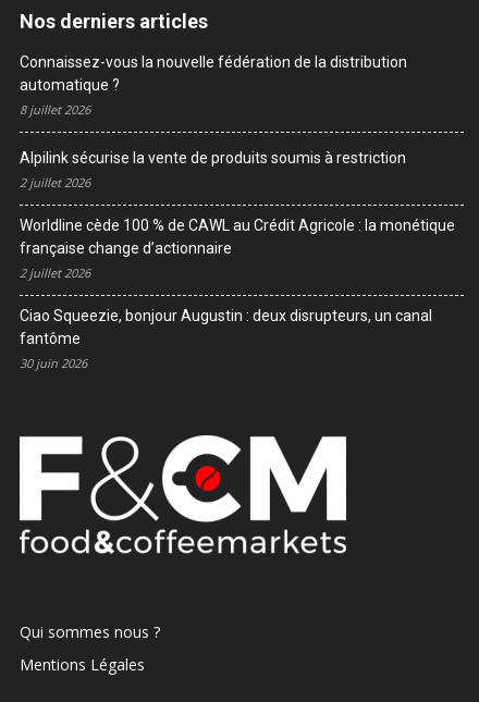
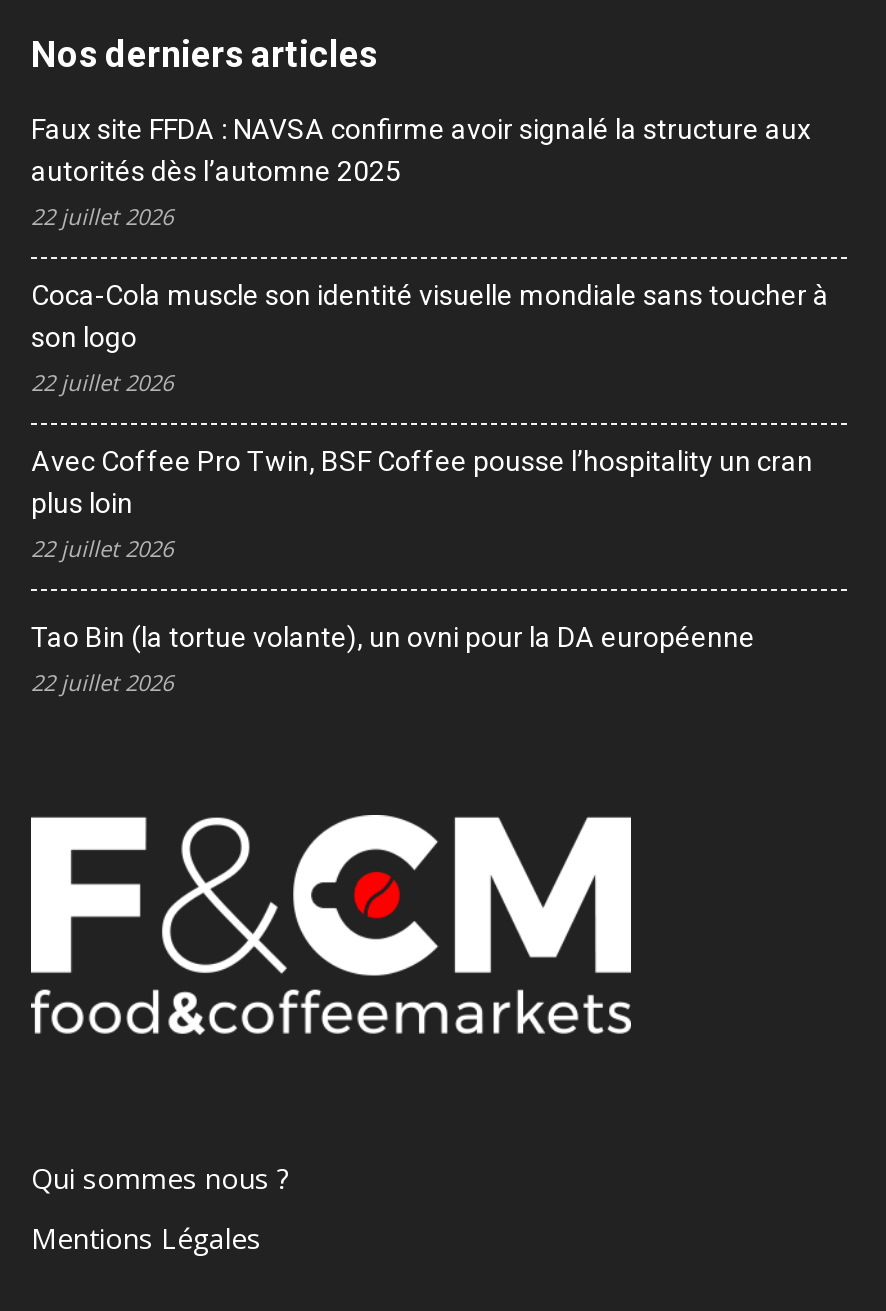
[20,54,407,118] Connaissez-vous la nouvelle fédération de la distribution | automatique ? | 8 juillet 2026 -> [31,114,811,232] Faux site FFDA : NAVSA confirme avoir signalé la structure aux | autorités dès l’automne 2025 | 22 juillet 2026
[20,150,406,191] Alpilink sécurise la vente de produits soumis à restriction | 2 juillet 2026 -> [31,280,829,398] Coca-Cola muscle son identité visuelle mondiale sans toucher à | son logo | 22 juillet 2026
[20,217,455,281] Worldline cède 100 % de CAWL au Crédit Agricole : la monétique | française change d’actionnaire | 2 juillet 2026 -> [31,446,813,564] Avec Coffee Pro Twin, BSF Coffee pousse l’hospitality un cran | plus loin | 22 juillet 2026
[20,307,432,372] Ciao Squeezie, bonjour Augustin : deux disrupteurs, un canal | fantôme | 30 juin 2026 -> [31,622,755,698] Tao Bin (la tortue volante), un ovni pour la DA européenne | 22 juillet 2026

